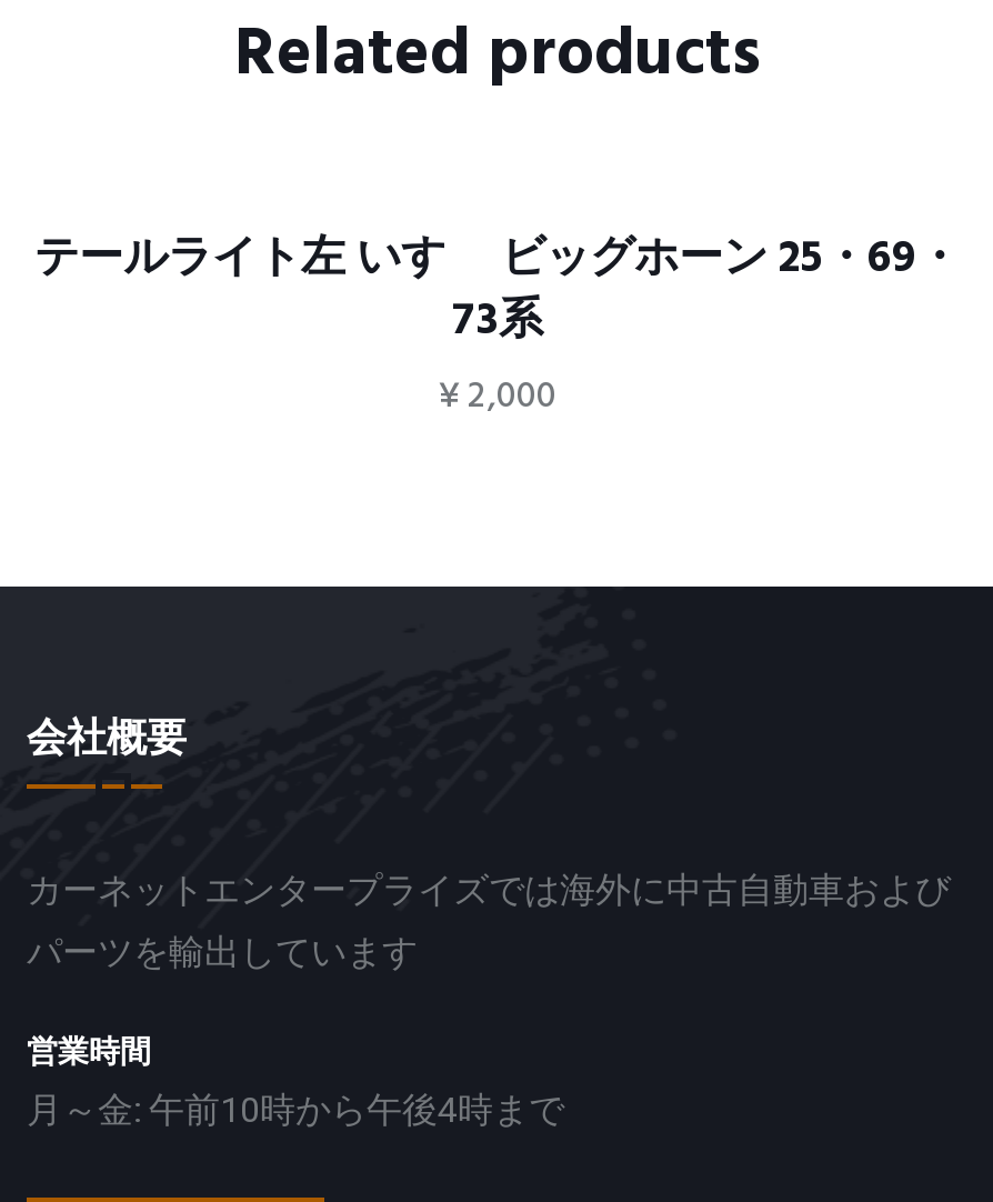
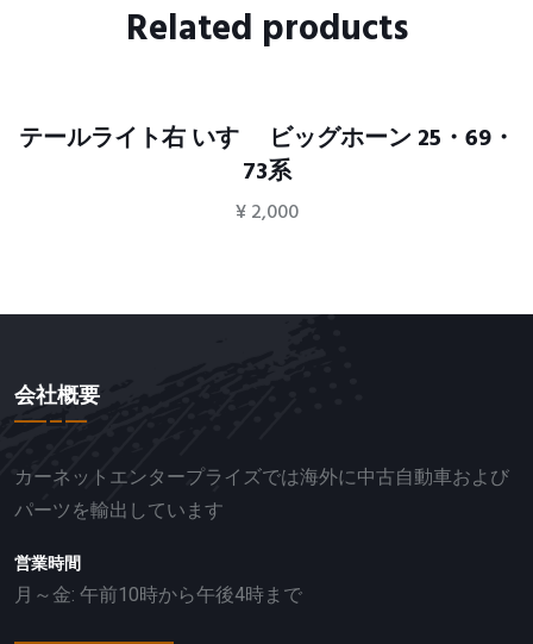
[34,227,961,289] テールライト左 いすゞ ビッグホーン 25・69・ -> [18,122,515,155] テールライト右 いすゞ ビッグホーン 25・69・

